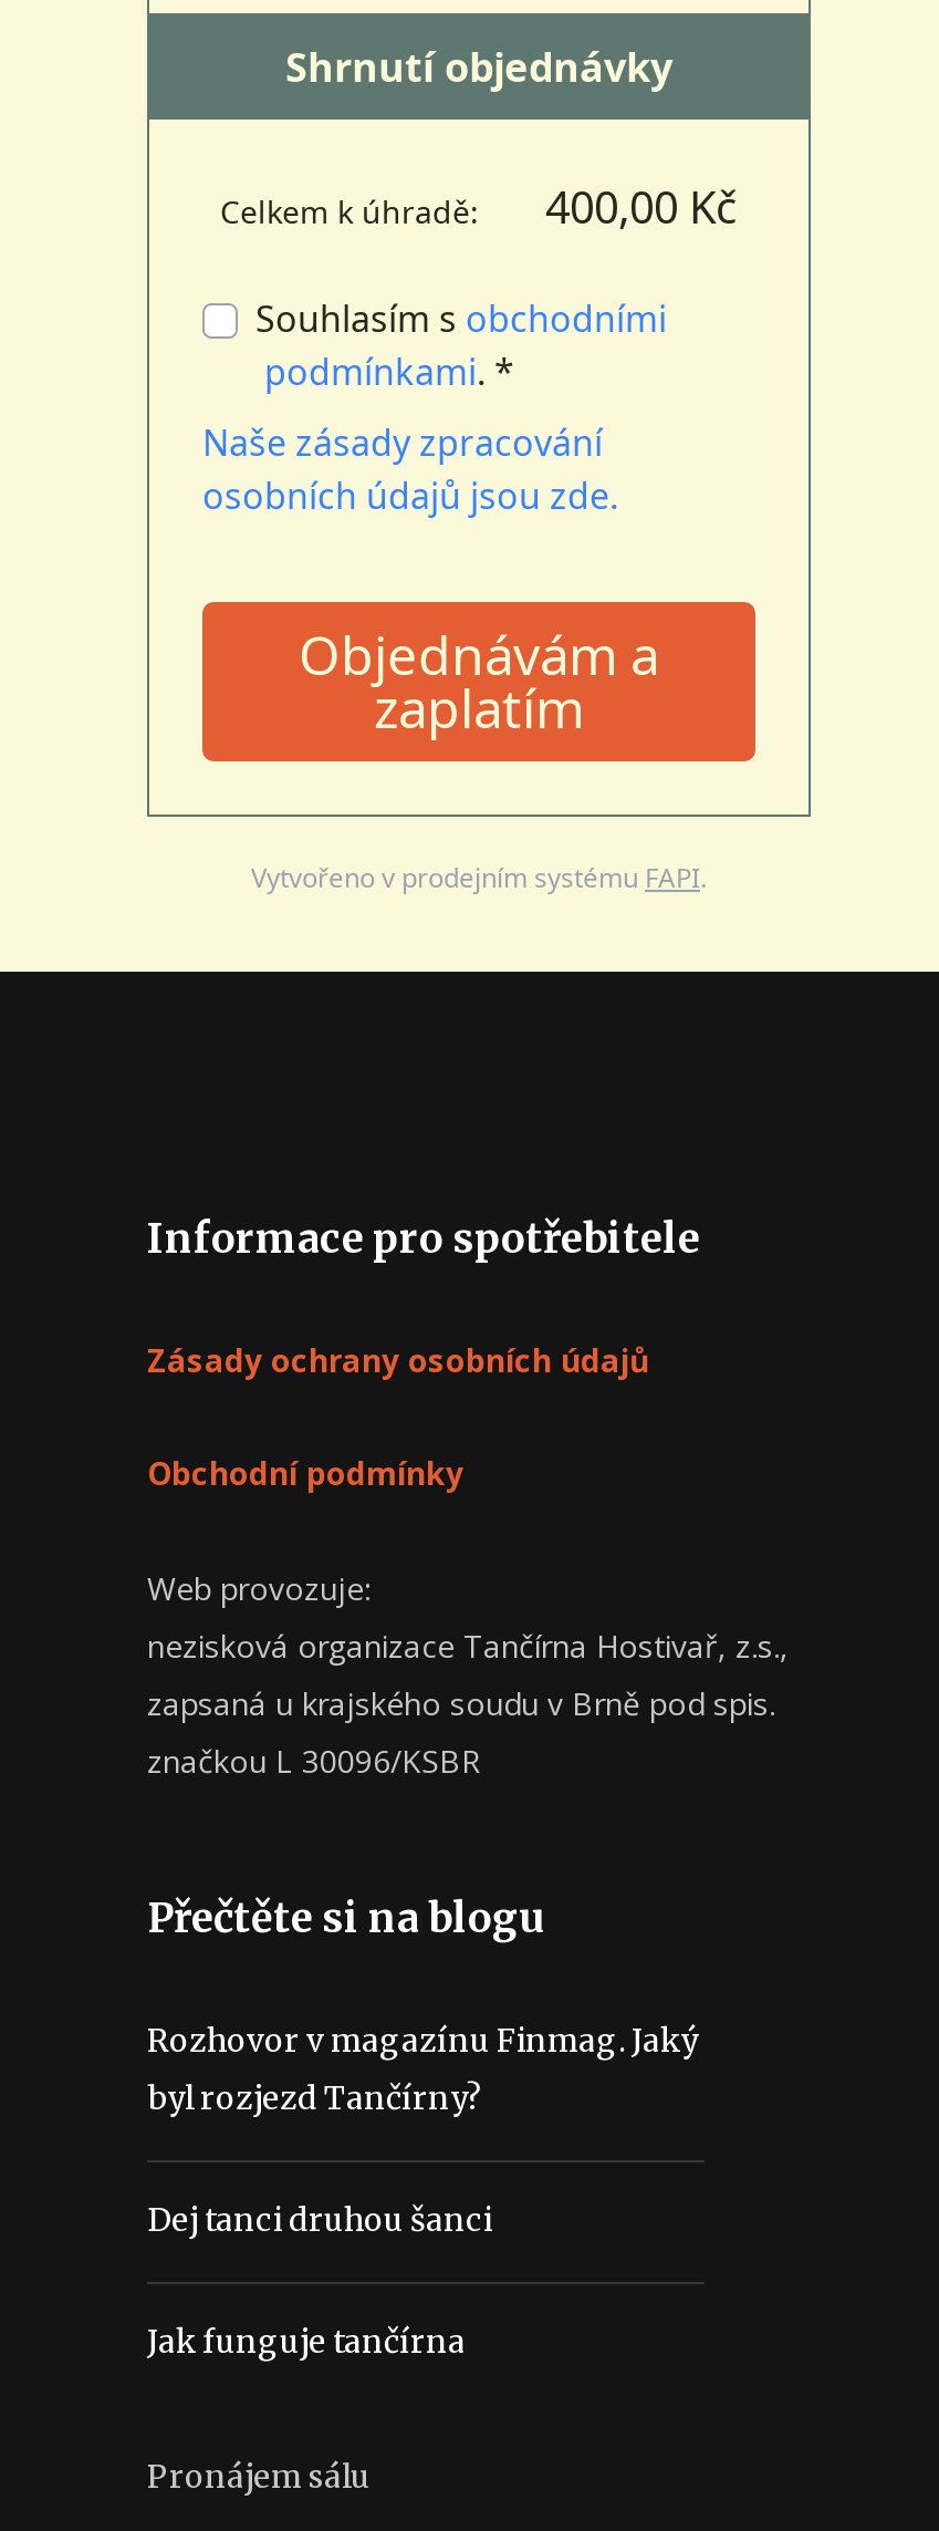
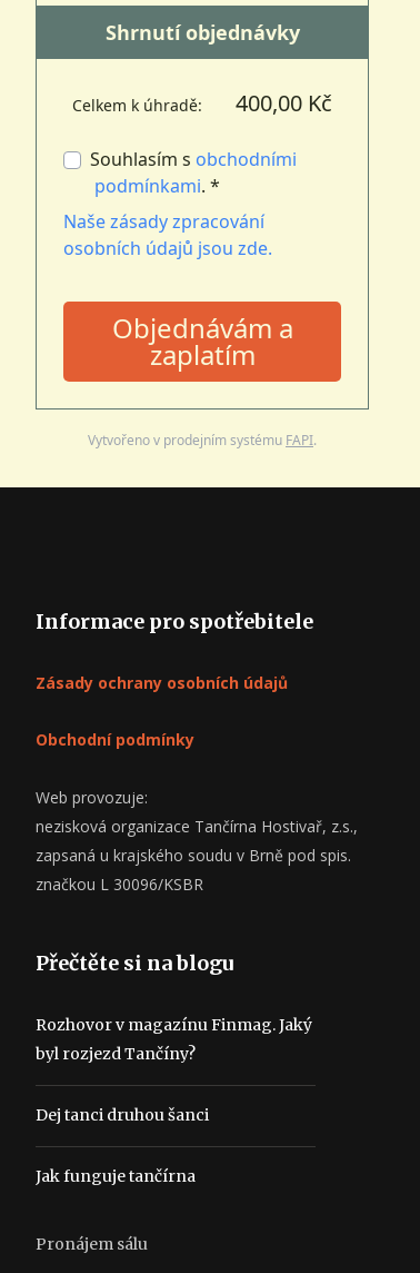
[147,2078,481,2118] byl rozjezd Tančírny? -> [36,1044,196,1064] byl rozjezd Tančíny?

